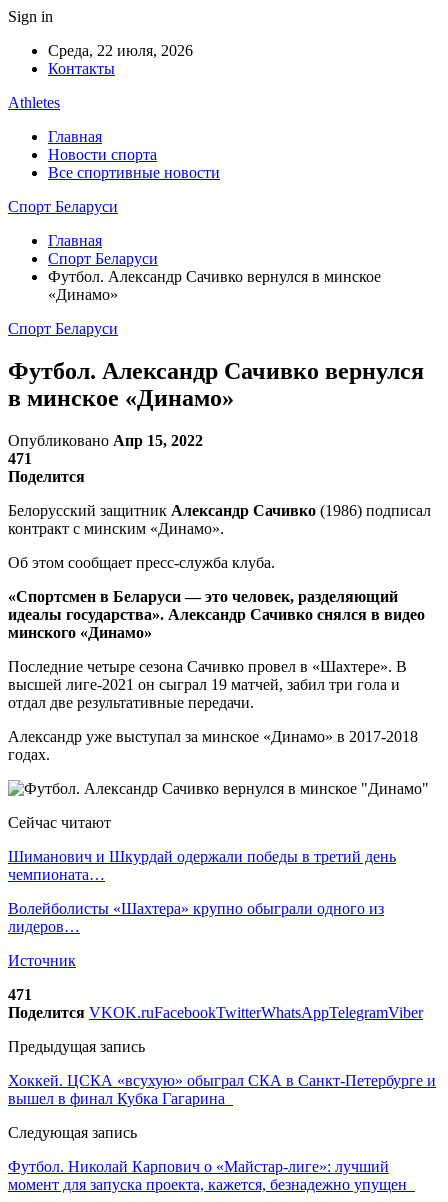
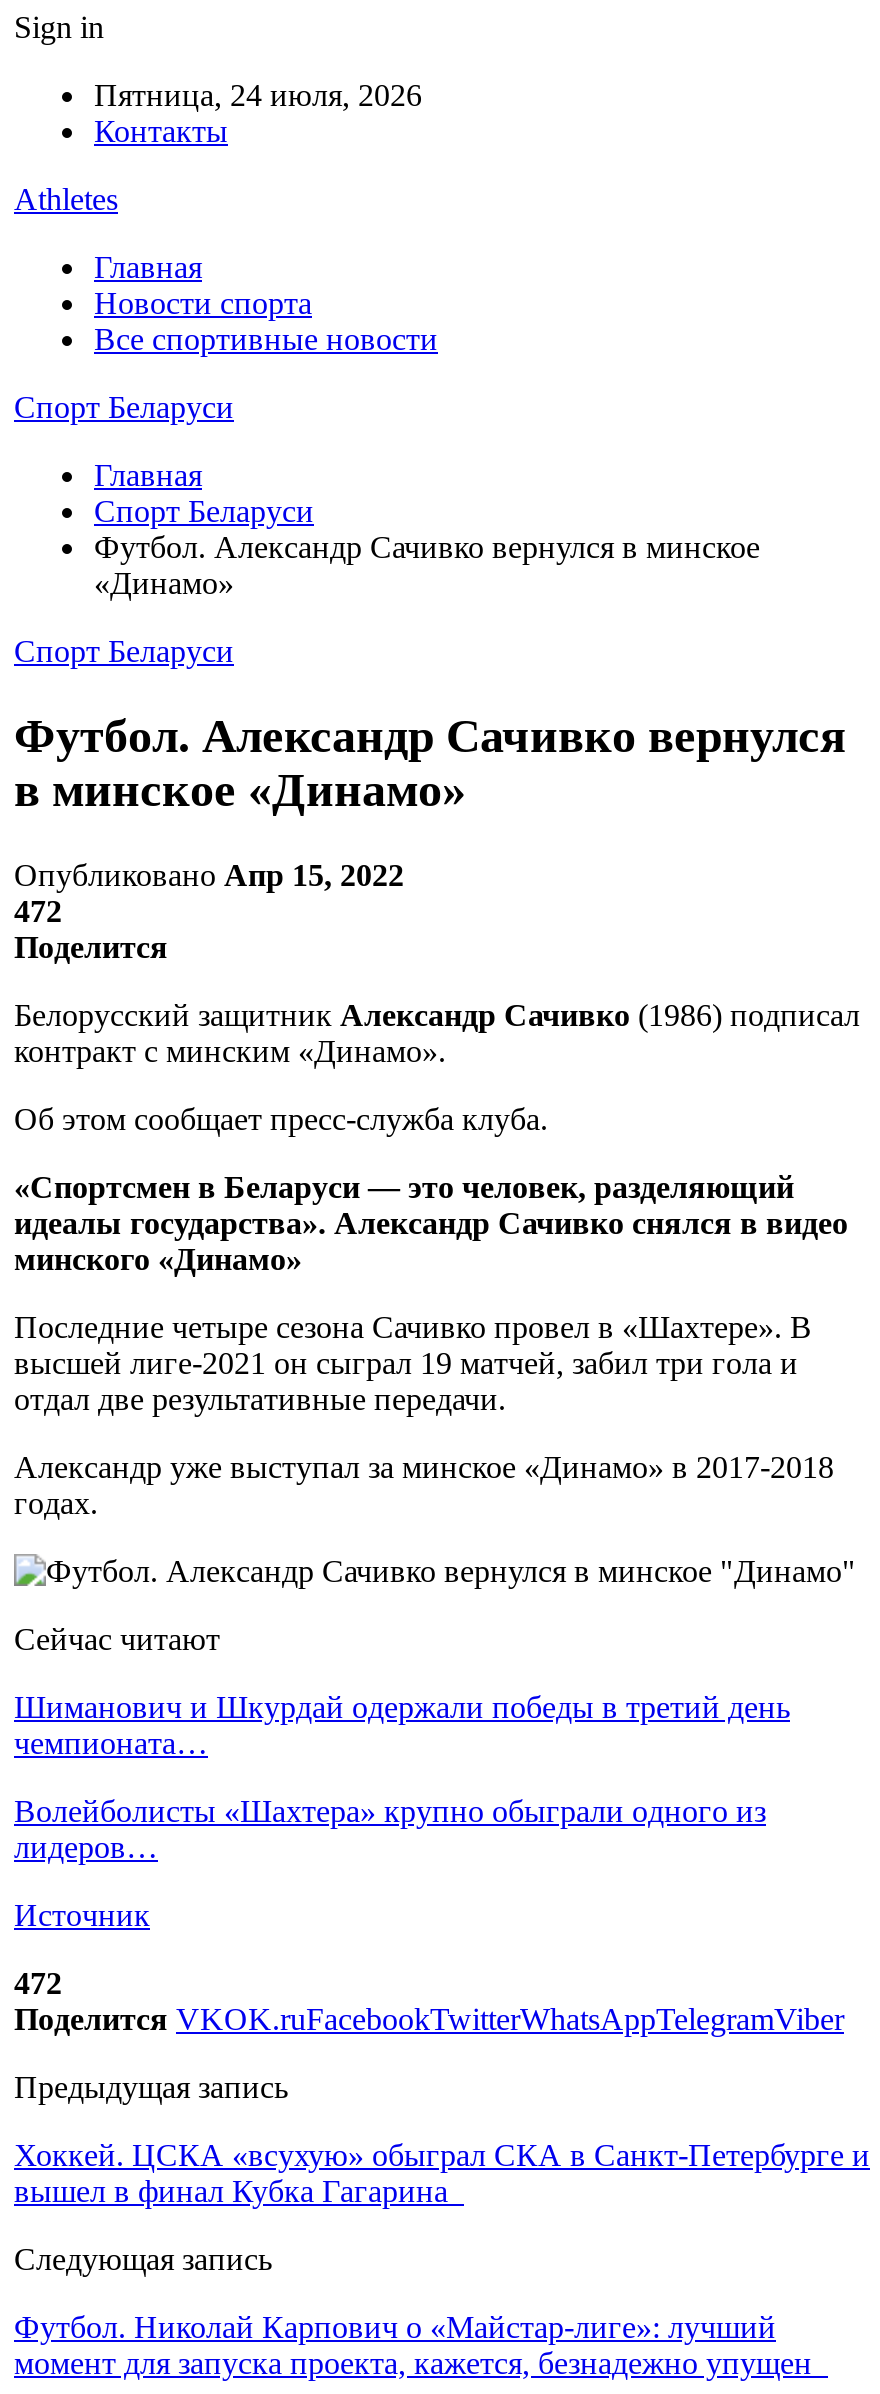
[48,42,193,59] Среда, 22 июля, 2026 -> [94,78,422,112] Пятница, 24 июля, 2026
[8,450,32,467] 471 -> [14,894,62,928] 472
[8,986,32,1003] 471 -> [14,1966,62,2000] 472

